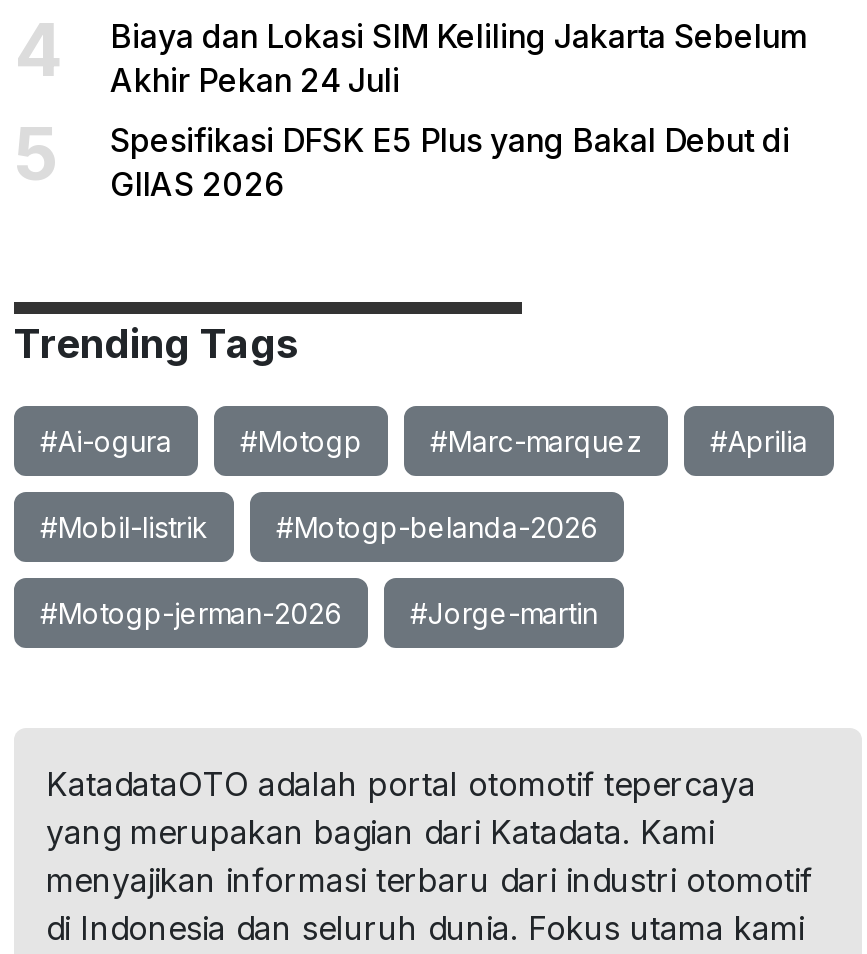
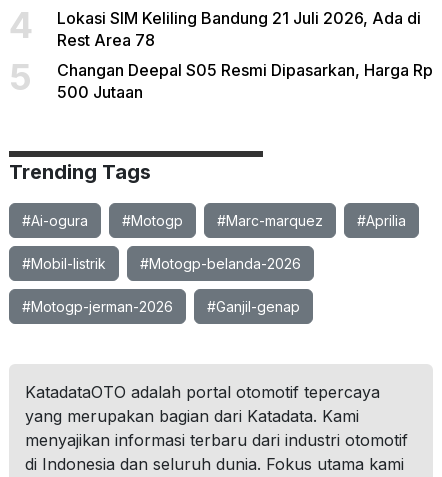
[110,16,808,100] Biaya dan Lokasi SIM Keliling Jakarta Sebelum | Akhir Pekan 24 Juli -> [57,8,421,50] Lokasi SIM Keliling Bandung 21 Juli 2026, Ada di | Rest Area 78
[110,120,790,204] Spesifikasi DFSK E5 Plus yang Bakal Debut di | GIIAS 2026 -> [57,60,433,102] Changan Deepal S05 Resmi Dipasarkan, Harga Rp | 500 Jutaan
[410,596,598,630] #Jorge-martin -> [207,298,300,315] #Ganjil-genap

